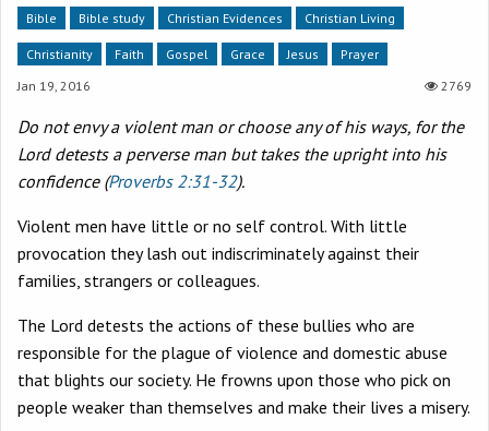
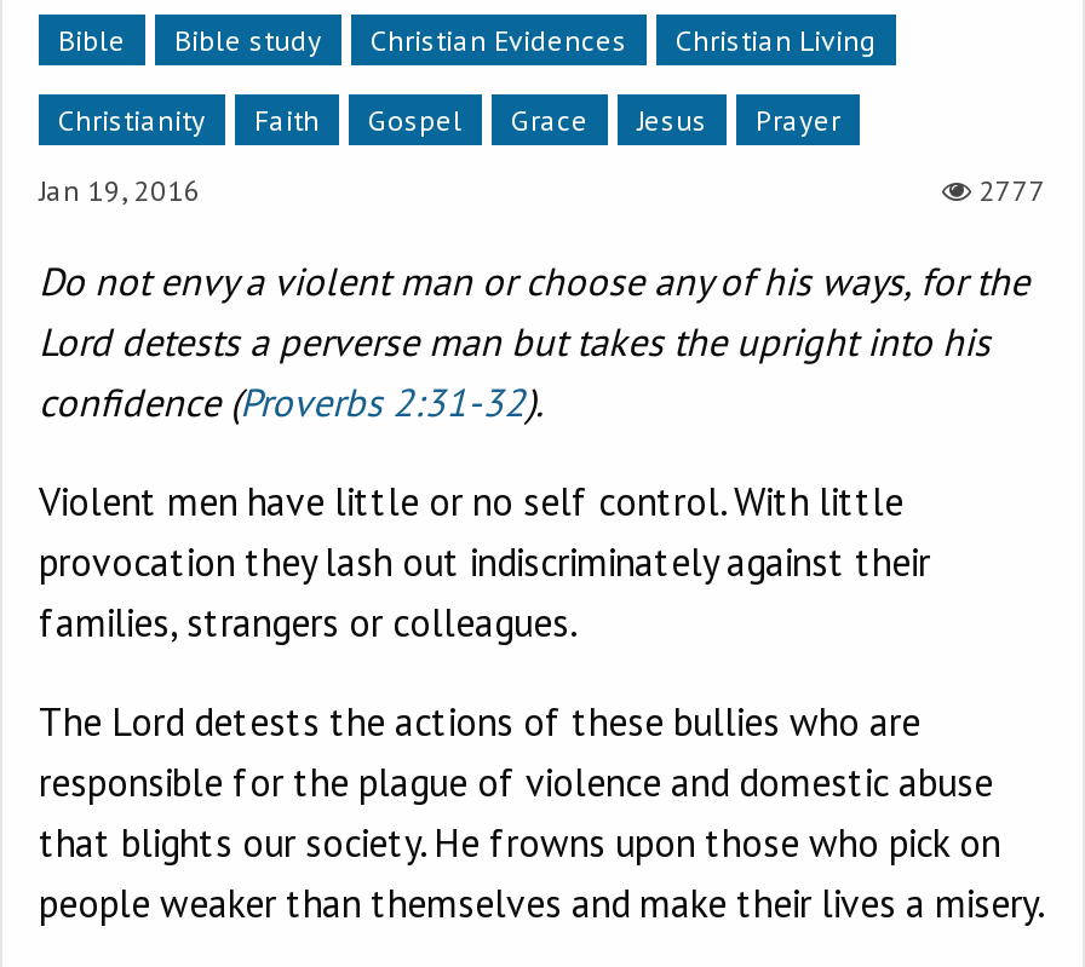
[438,77,472,94] 2769 -> [971,172,1046,208] 2777

